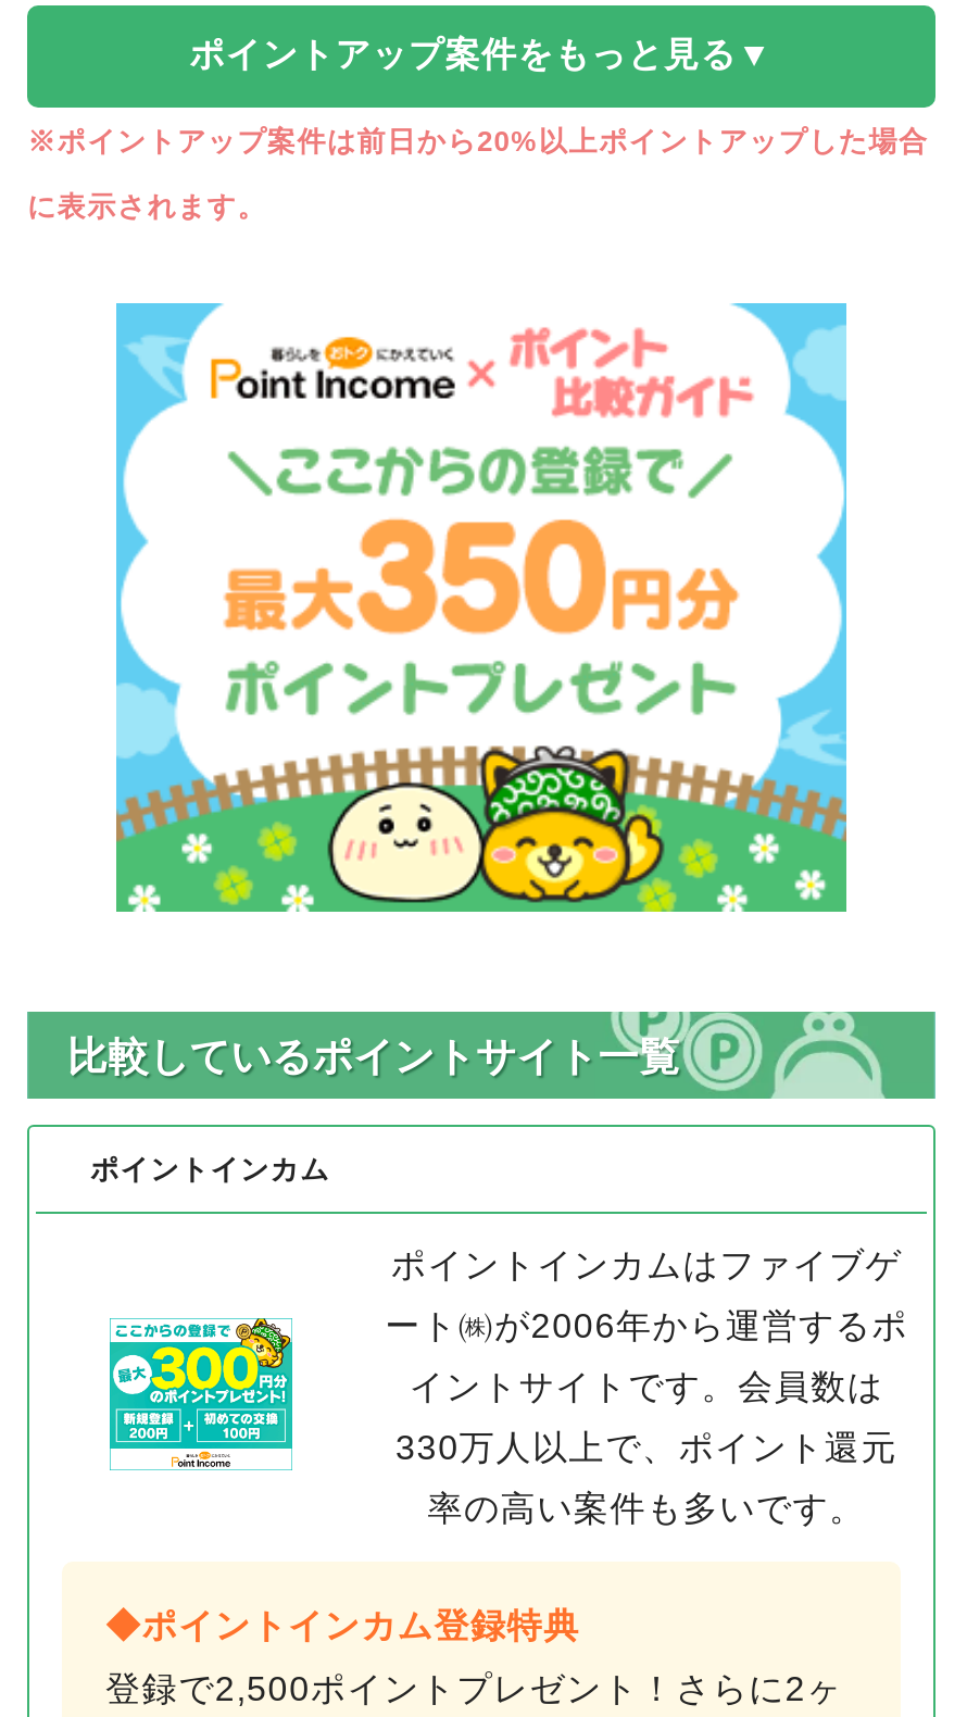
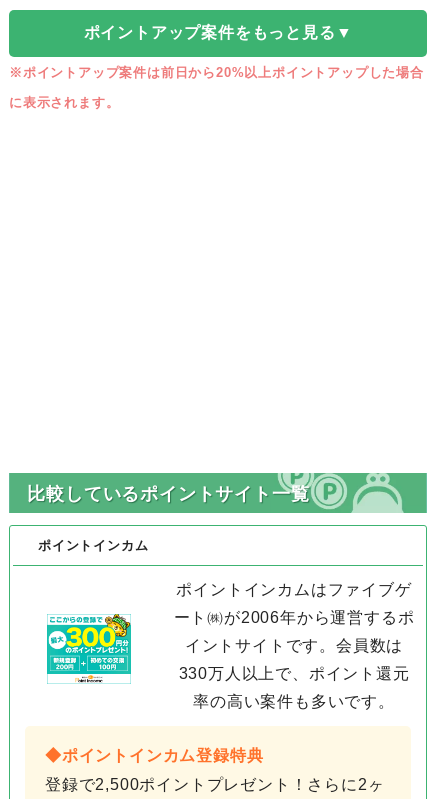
[114,301,849,914] [image] -> none

